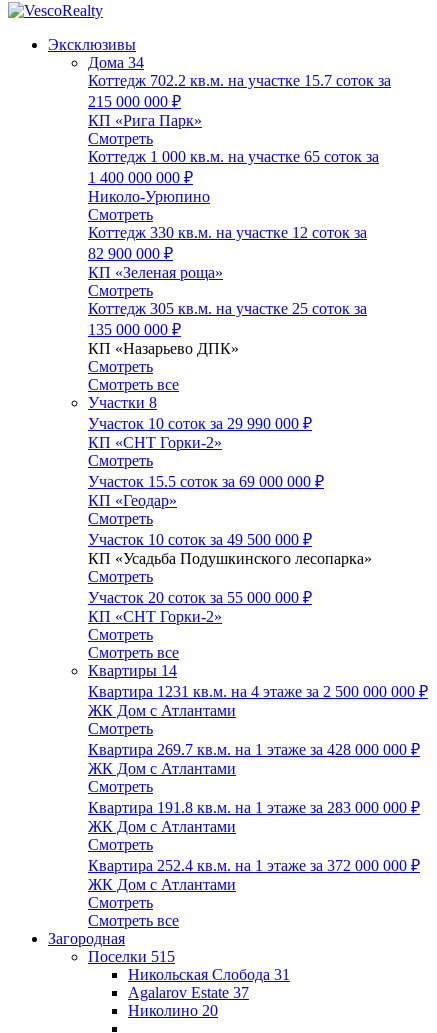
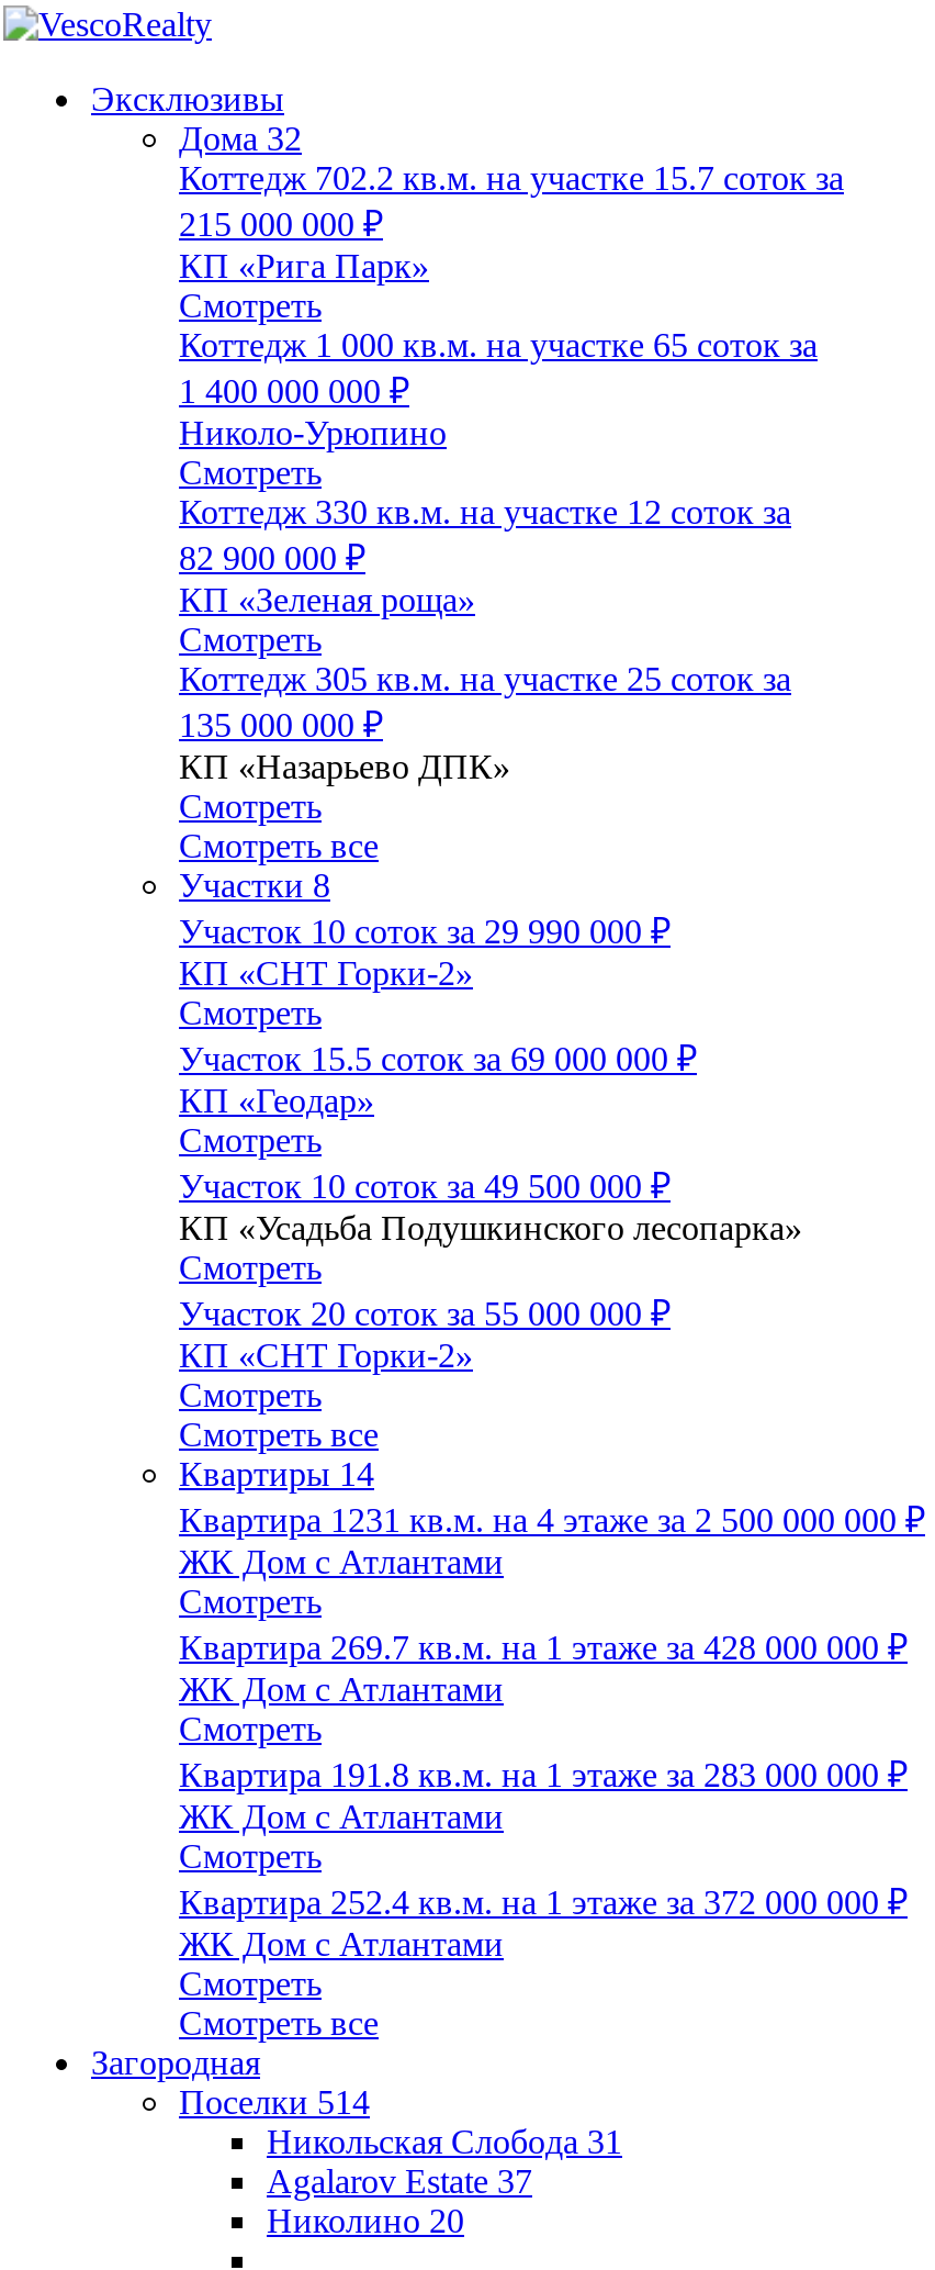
[88,54,144,71] Дома 34 -> [179,120,302,157] Дома 32
[88,948,175,965] Поселки 515 -> [179,2083,370,2121] Поселки 514

